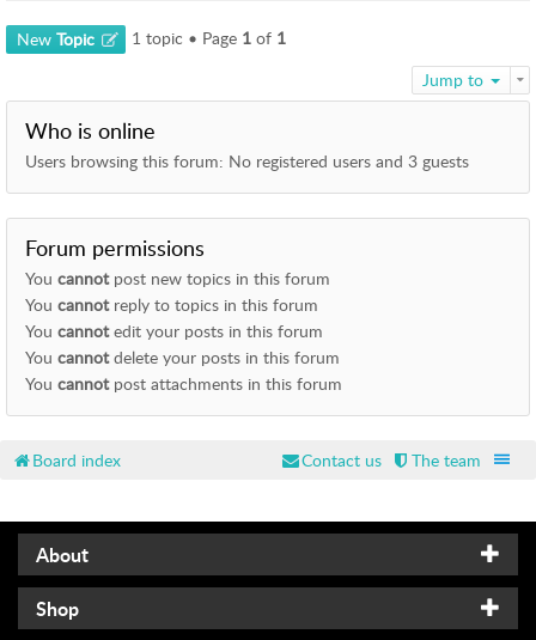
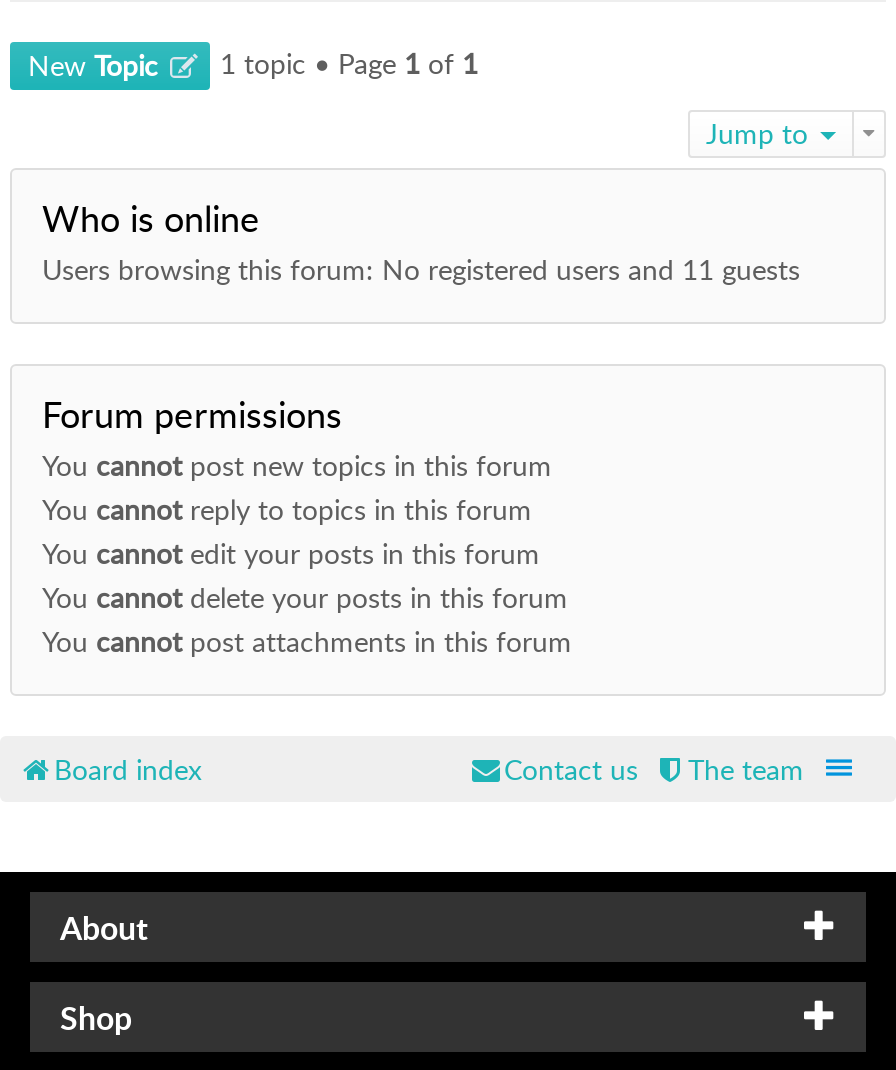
[25,150,469,172] Users browsing this forum: No registered users and 3 guests -> [42,250,800,288] Users browsing this forum: No registered users and 11 guests

